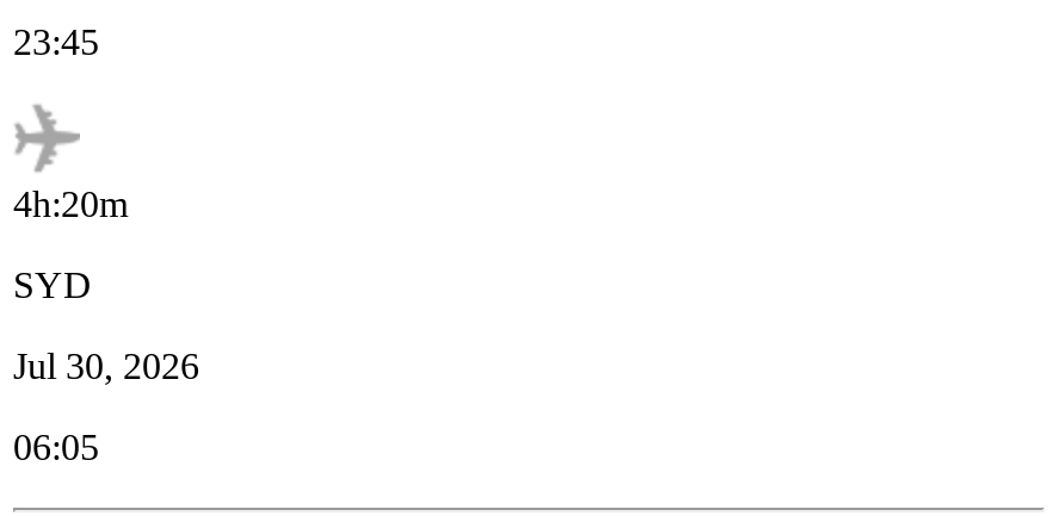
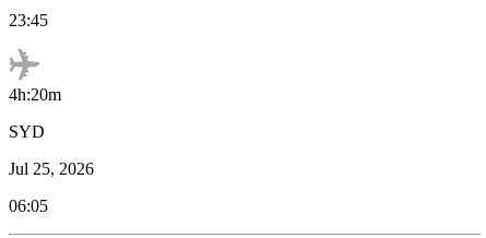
[13,345,199,385] Jul 30, 2026 -> [9,159,94,178] Jul 25, 2026

